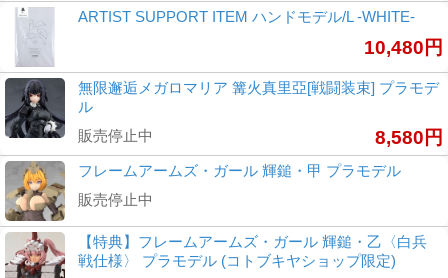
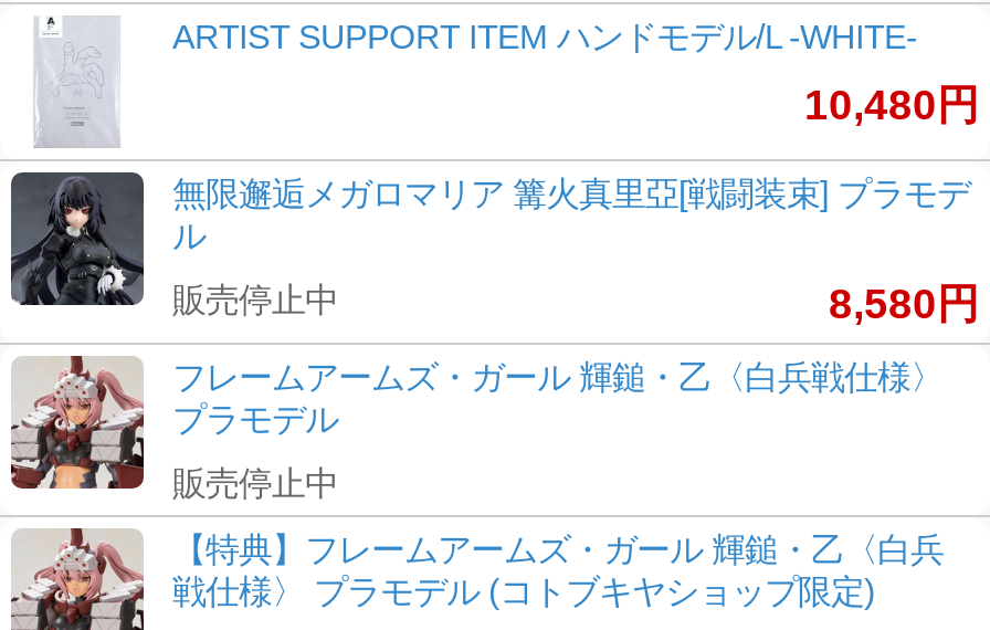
[4,161,401,222] [image] | フレームアームズ・ガール 輝鎚・甲 プラモデル -> [11,356,944,504] [image] | フレームアームズ・ガール 輝鎚・乙〈白兵戦仕様〉 | プラモデル

